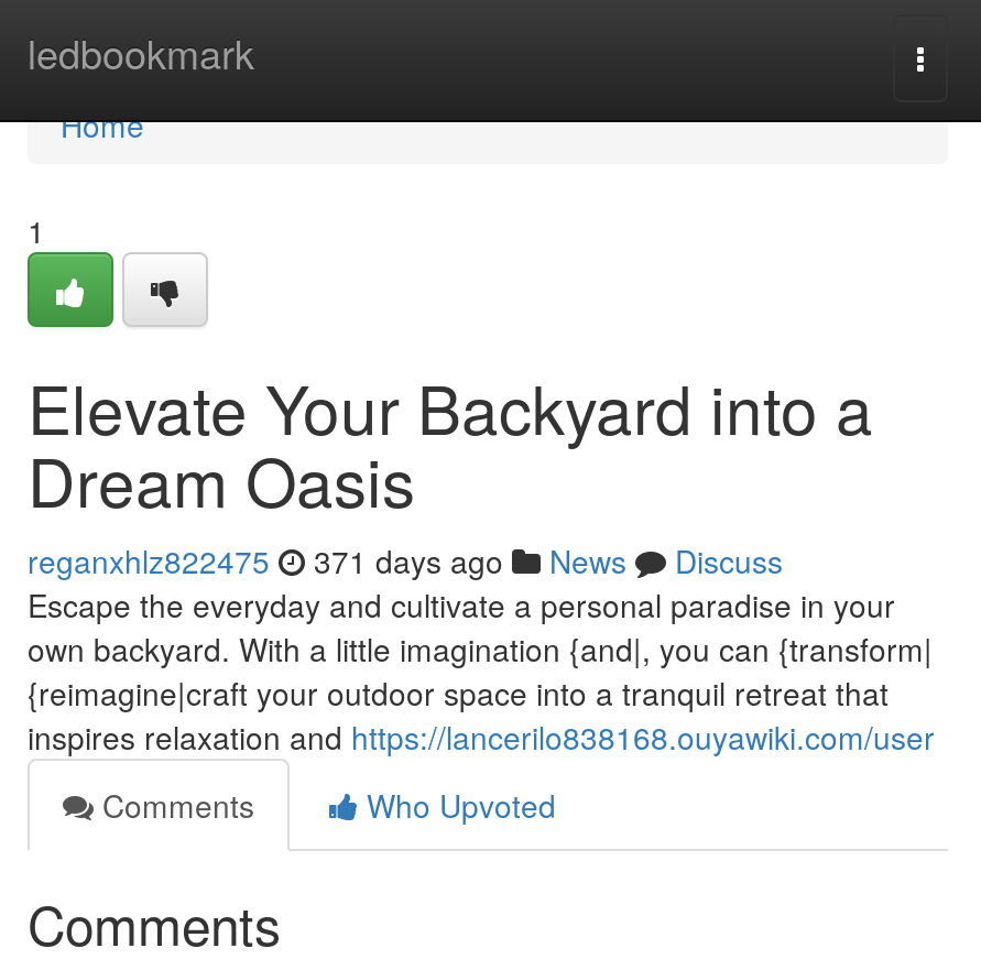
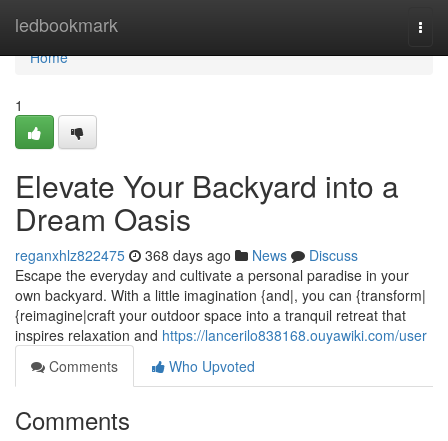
[28,538,783,582] reganxhlz822475 371 days ago News Discuss -> [15,245,358,265] reganxhlz822475 368 days ago News Discuss

